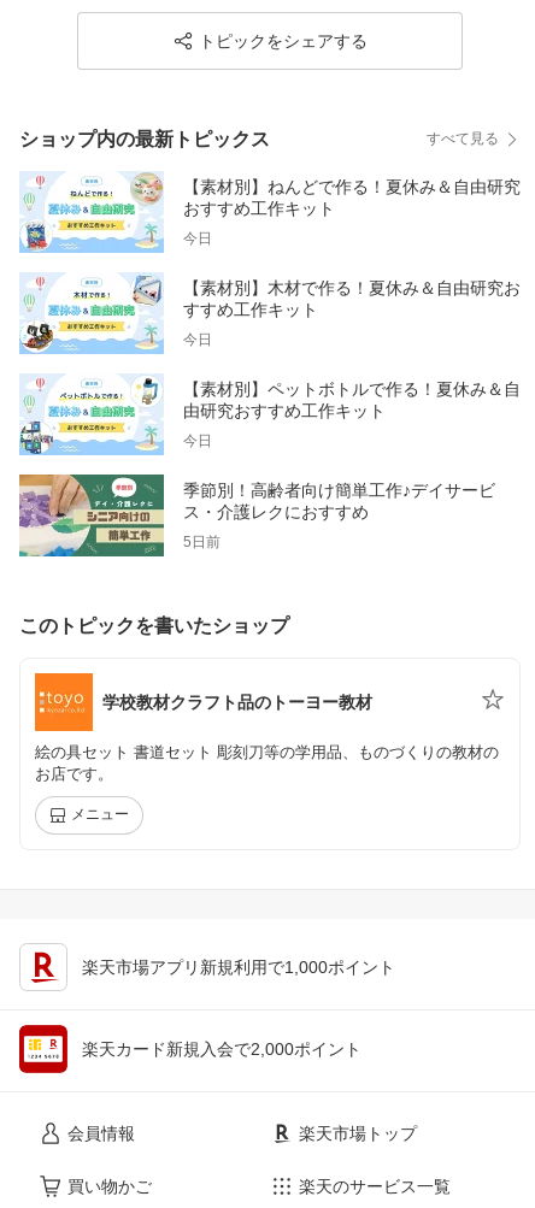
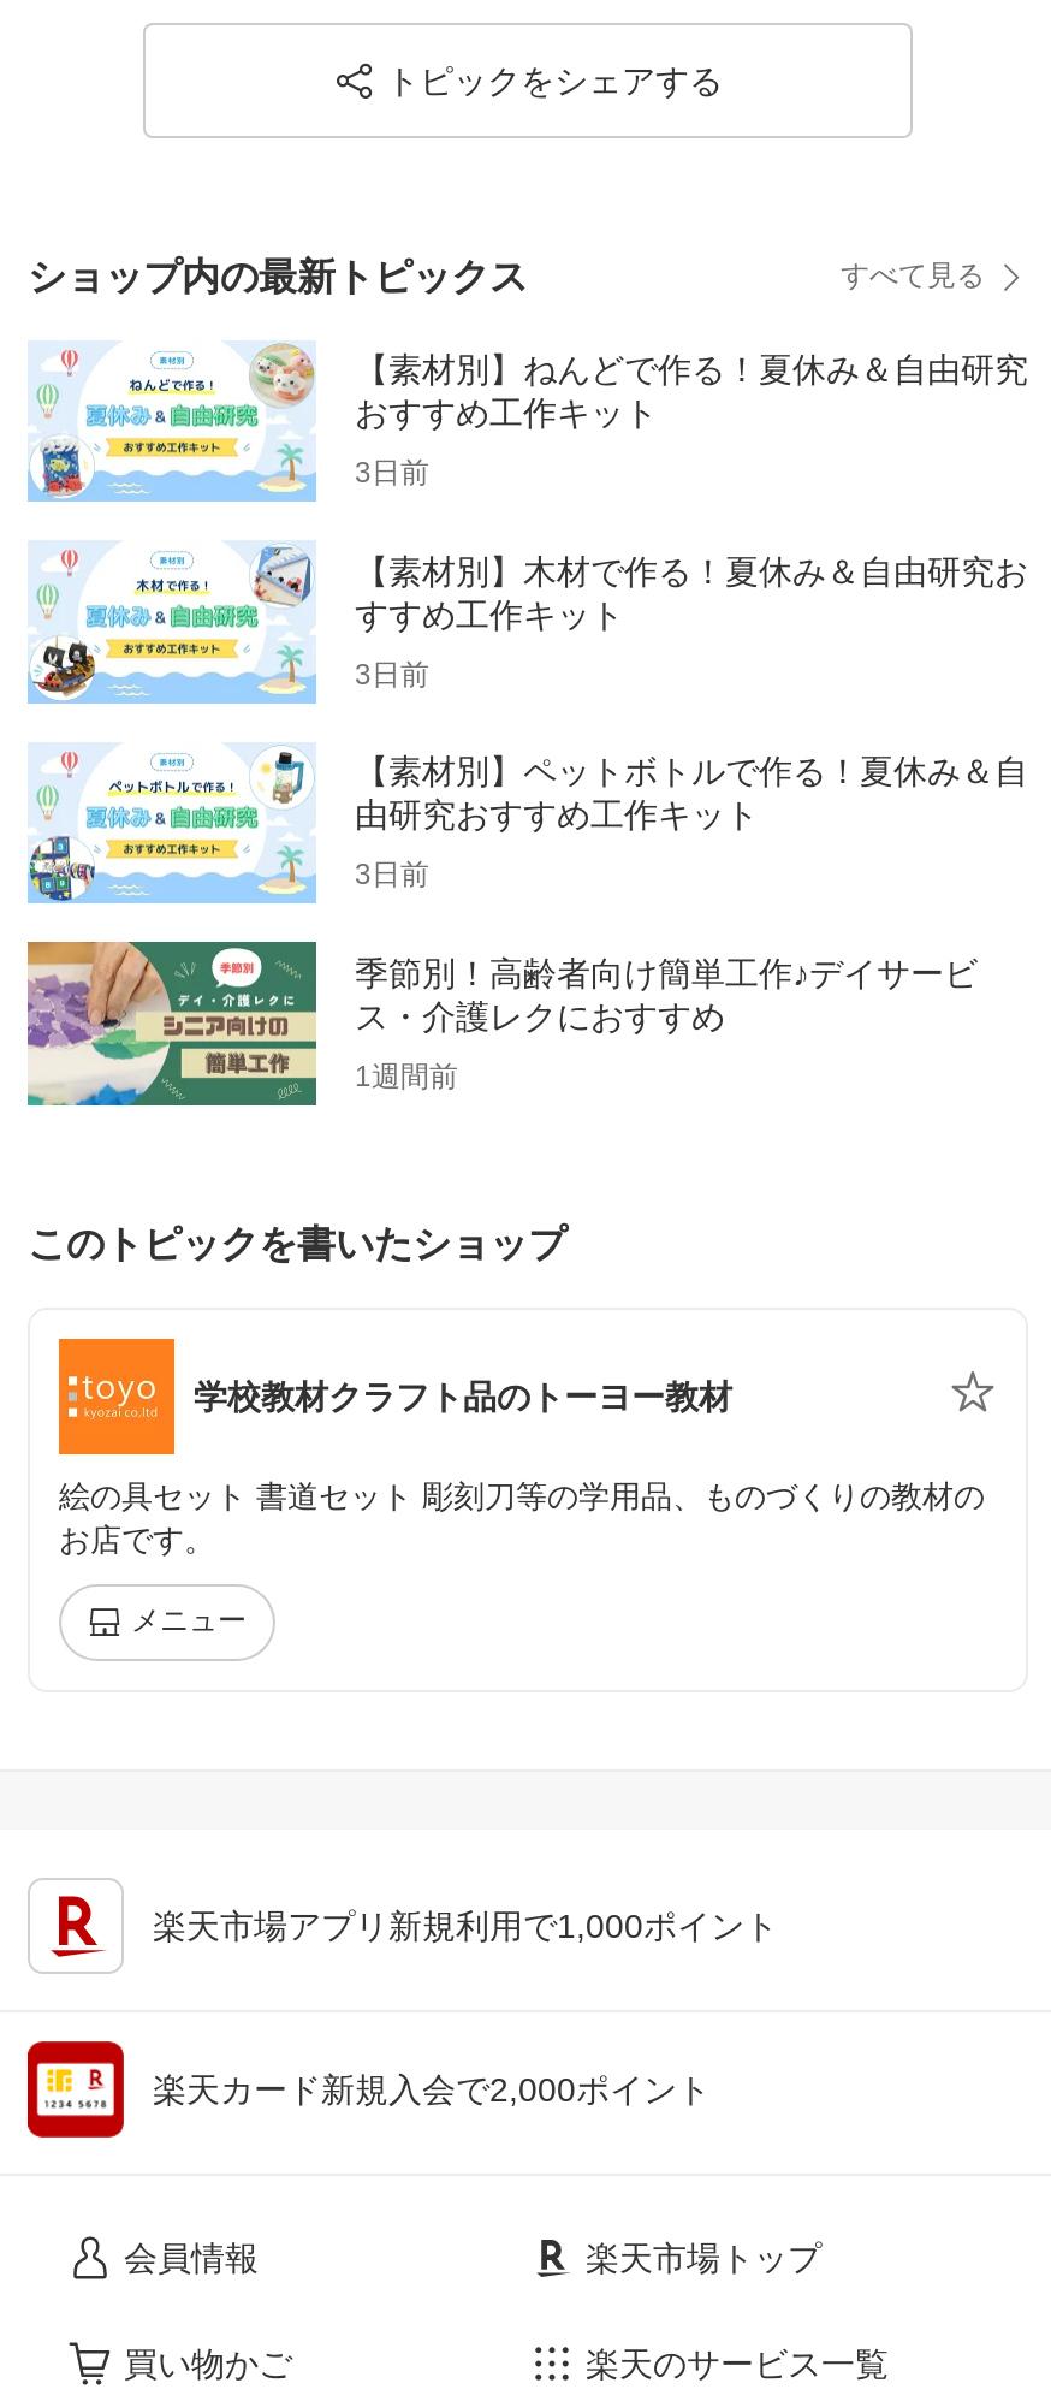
[183,230,212,247] 今日 -> [355,457,429,491] 3日前
[183,331,212,348] 今日 -> [355,658,429,692] 3日前
[183,432,212,449] 今日 -> [355,859,429,893] 3日前
[183,533,221,550] 5日前 -> [355,1060,458,1093] 1週間前

